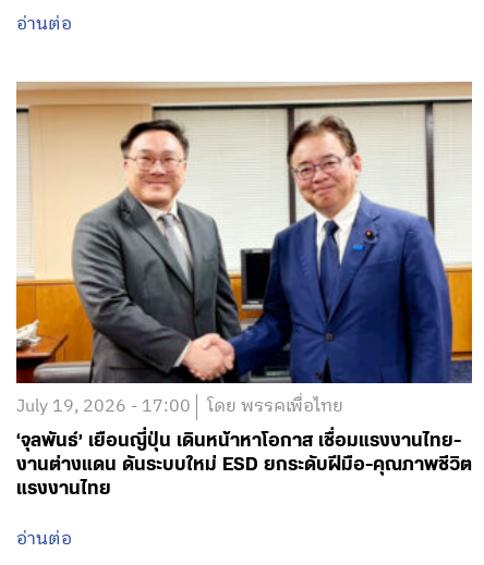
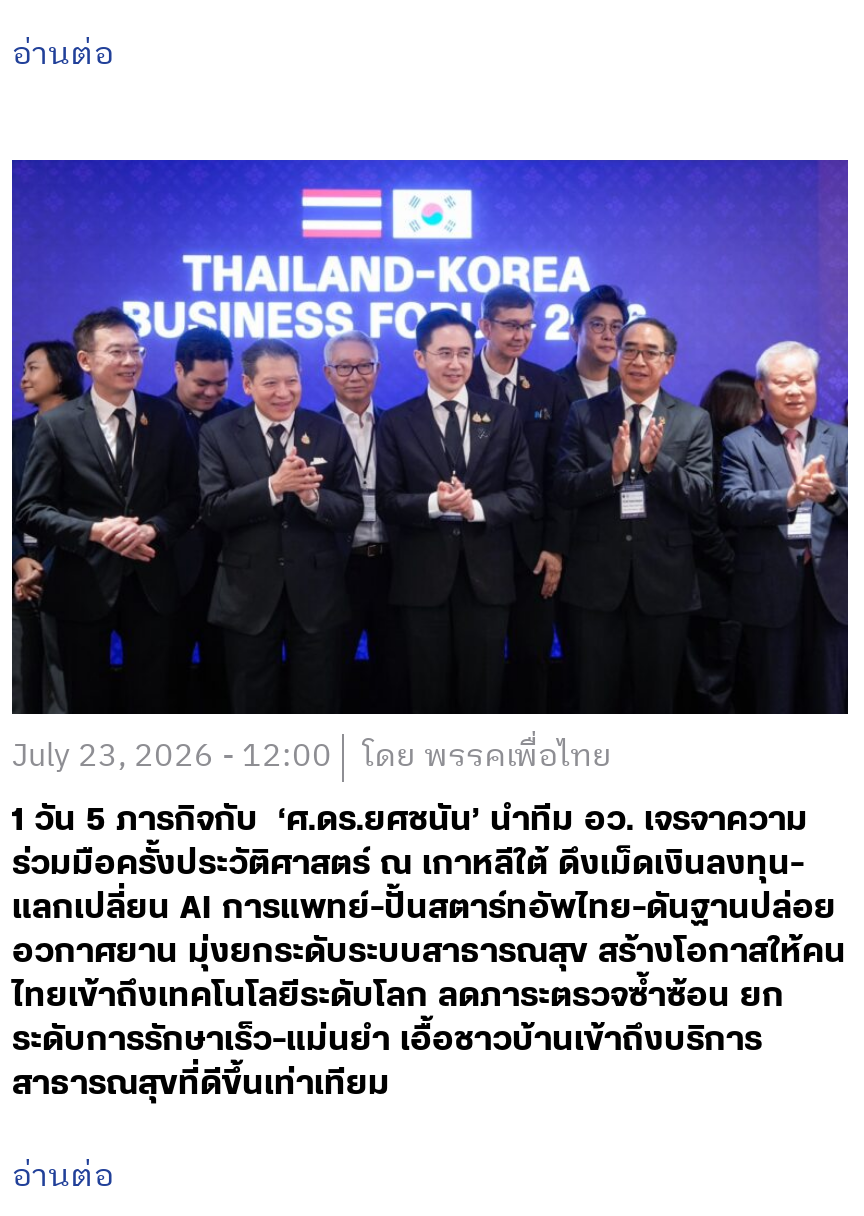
[15,81,473,497] [image] | July 19, 2026 - 17:00 โดย พรรคเพื่อไทย | ‘จุลพันธ์’ เยือนญี่ปุ่น เดินหน้าหาโอกาส เชื่อมแรงงานไทย- | งานต่างแดน ดันระบบใหม่ ESD ยกระดับฝีมือ-คุณภาพชีวิต | แรงงานไทย -> [10,158,850,1099] [image] | July 23, 2026 - 12:00 โดย พรรคเพื่อไทย | 1 วัน 5 ภารกิจกับ ‘ศ.ดร.ยศชนัน’ นำทีม อว. เจรจาความ | ร่วมมือครั้งประวัติศาสตร์ ณ เกาหลีใต้ ดึงเม็ดเงินลงทุน- | แลกเปลี่ยน AI การแพทย์-ปั้นสตาร์ทอัพไทย-ดันฐานปล่อย | อวกาศยาน มุ่งยกระดับระบบสาธารณสุข สร้างโอกาสให้คน | ไทยเข้าถึงเทคโนโลยีระดับโลก ลดภาระตรวจซ้ำซ้อน ยก | ระดับการรักษาเร็ว-แม่นยำ เอื้อชาวบ้านเข้าถึงบริการ | สาธารณสุขที่ดีขึ้นเท่าเทียม

